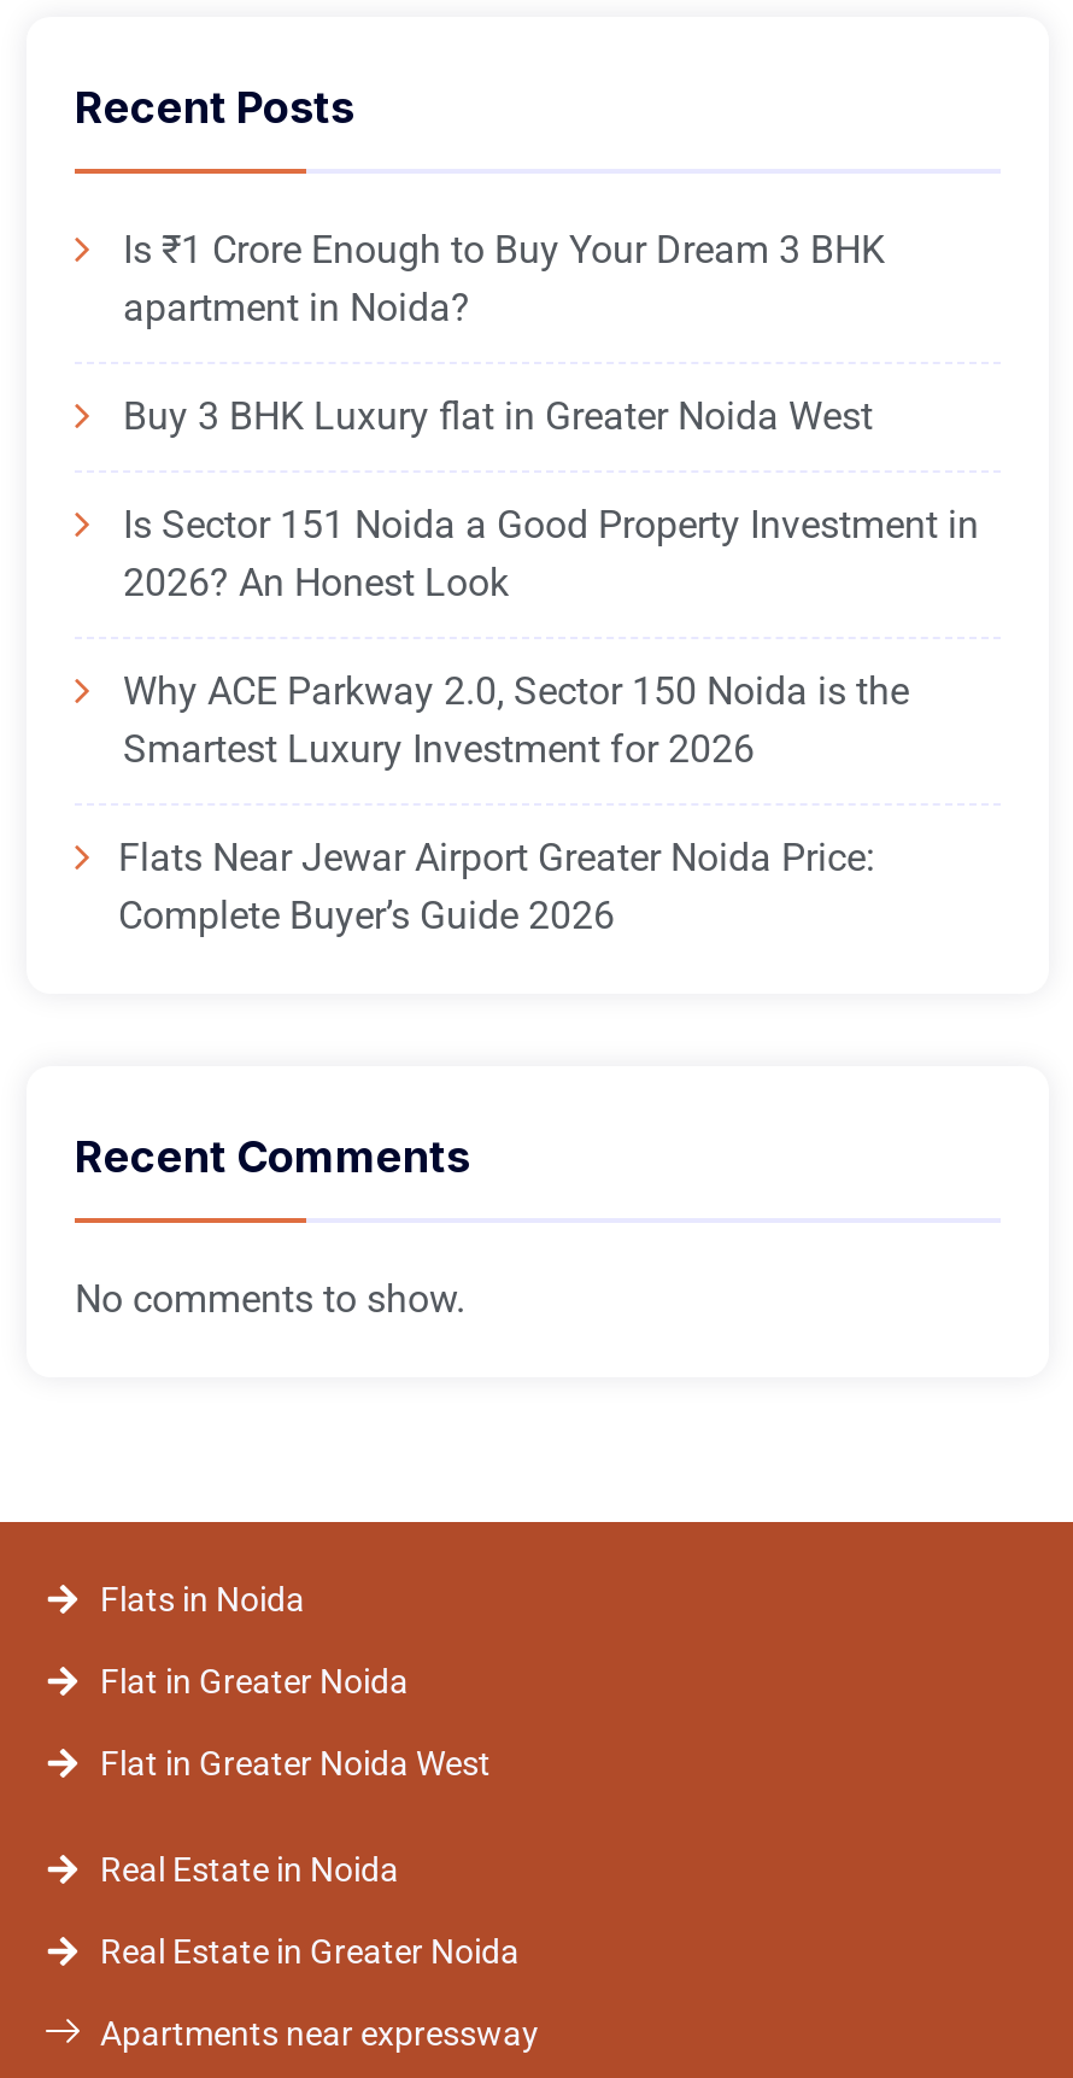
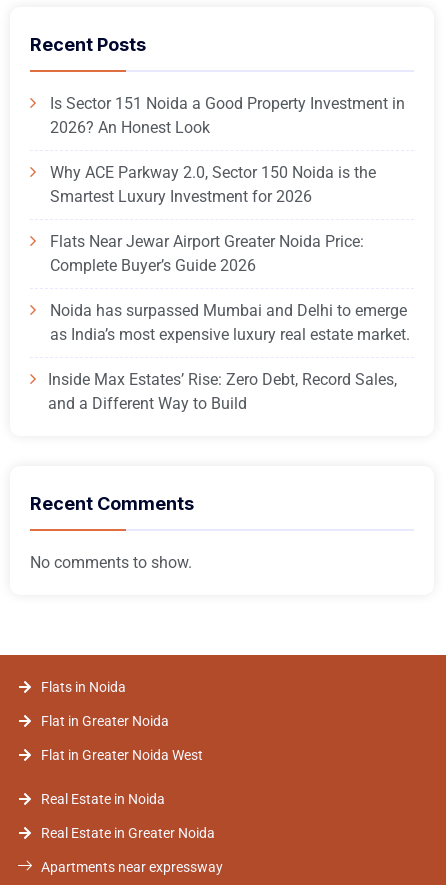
[123,228,885,440] Is ₹1 Crore Enough to Buy Your Dream 3 BHK | apartment in Noida? | Buy 3 BHK Luxury flat in Greater Noida West -> none
moved [118,503,979,939] -> [50,94,405,275]: Is Sector 151 Noida a Good Property Investment in | 2026? An Honest Look | Why ACE Parkway 2.0, Sector 150 Noida is the | Smartest Luxury Investment for 2026 | Flats Near Jewar Airport Greater Noida Price: | Complete Buyer’s Guide 2026
none -> [48,301,410,413] Noida has surpassed Mumbai and Delhi to emerge | as India’s most expensive luxury real estate market. | Inside Max Estates’ Rise: Zero Debt, Record Sales, | and a Different Way to Build

